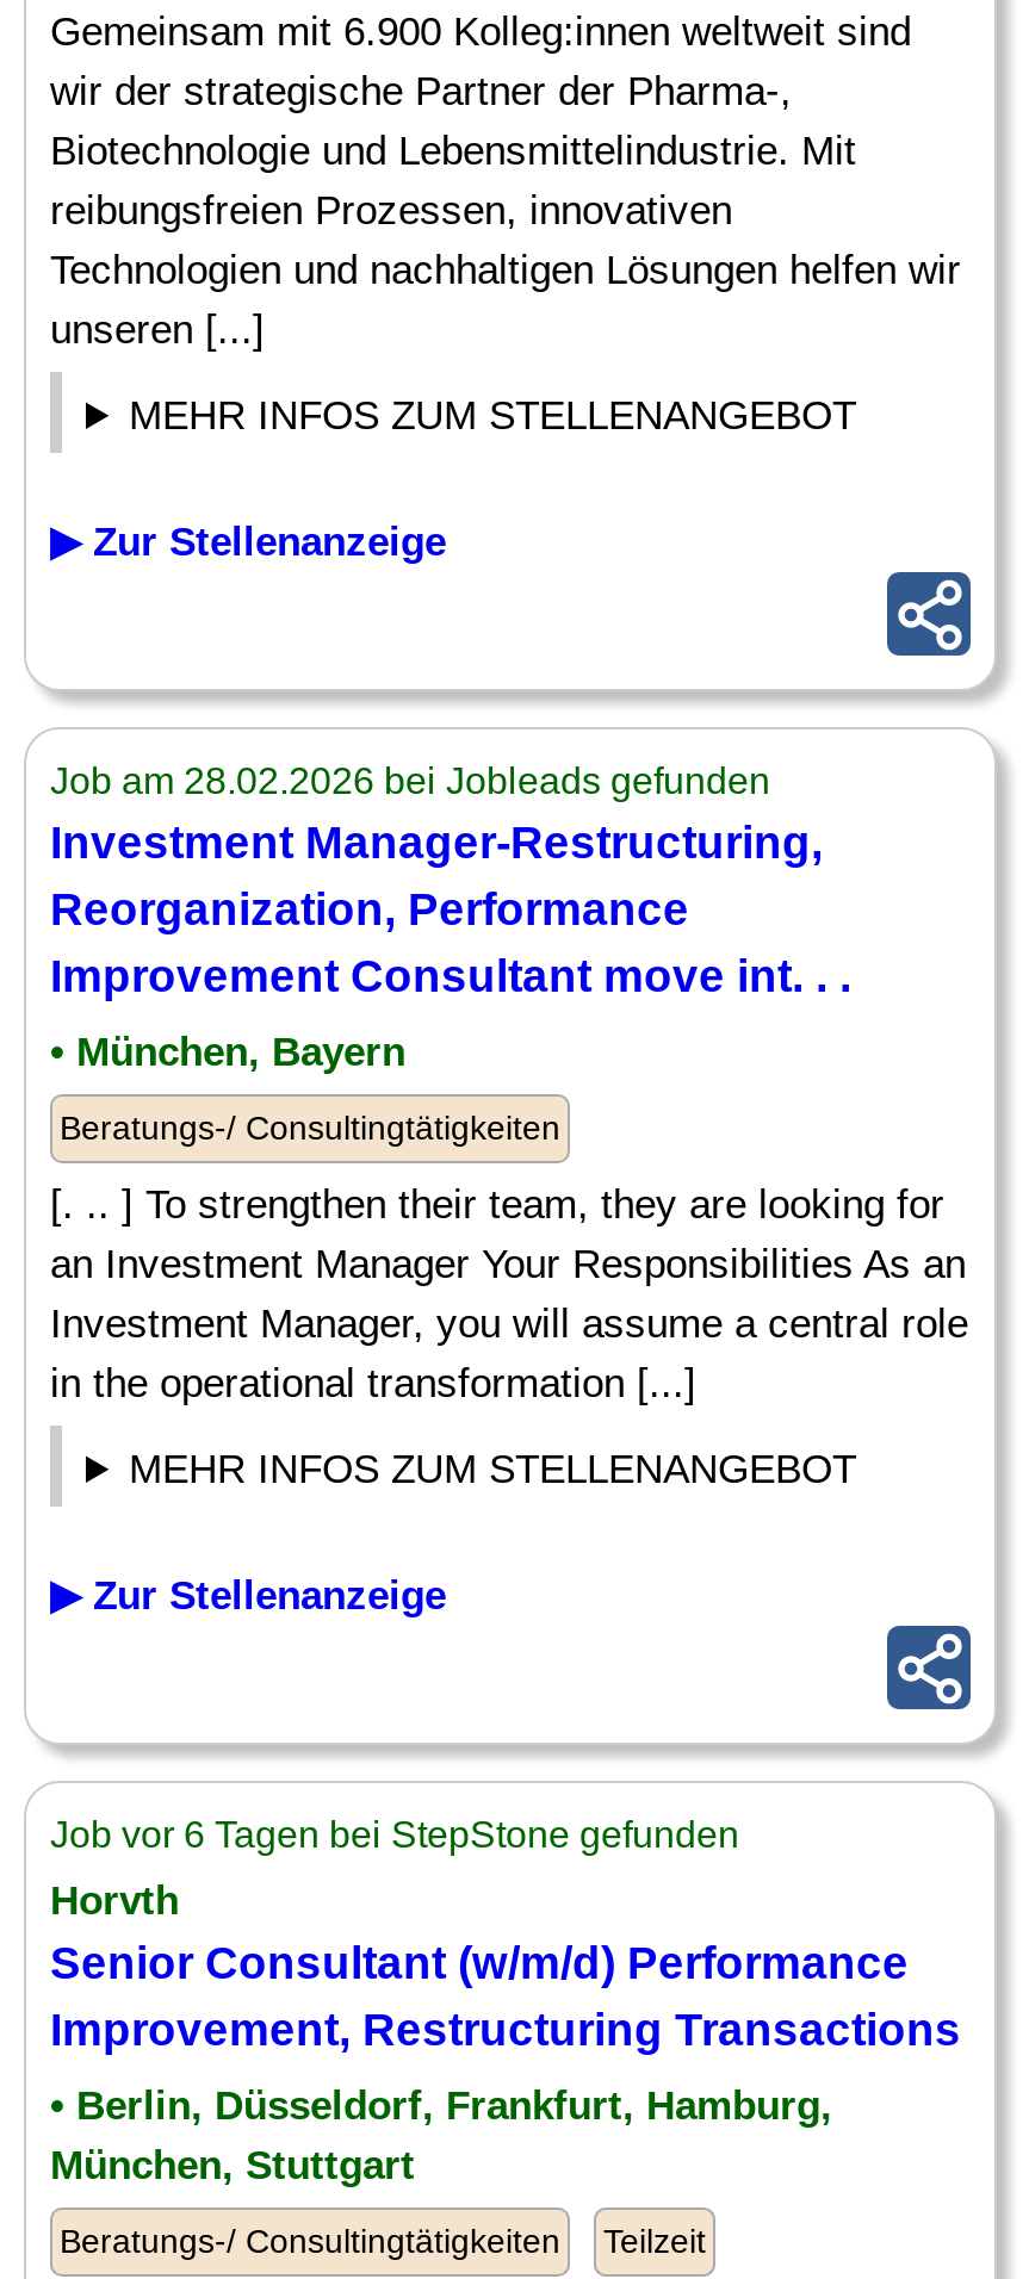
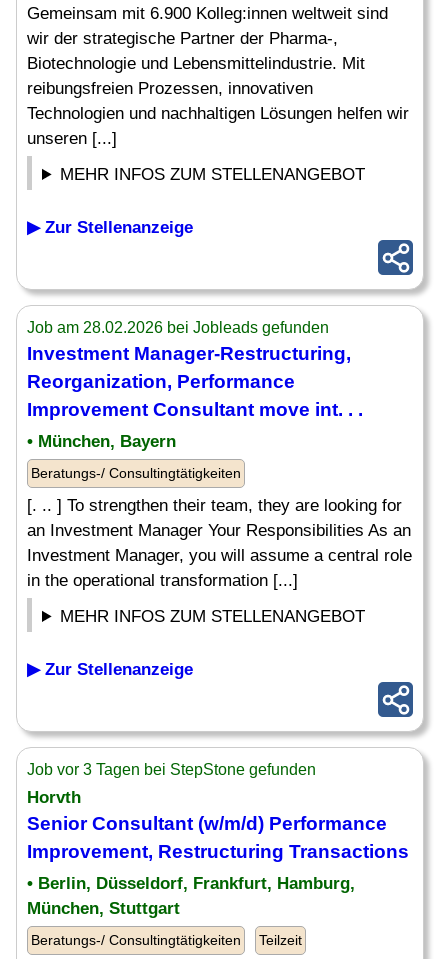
[50,1814,739,1855] Job vor 6 Tagen bei StepStone gefunden -> [27,761,316,778] Job vor 3 Tagen bei StepStone gefunden

